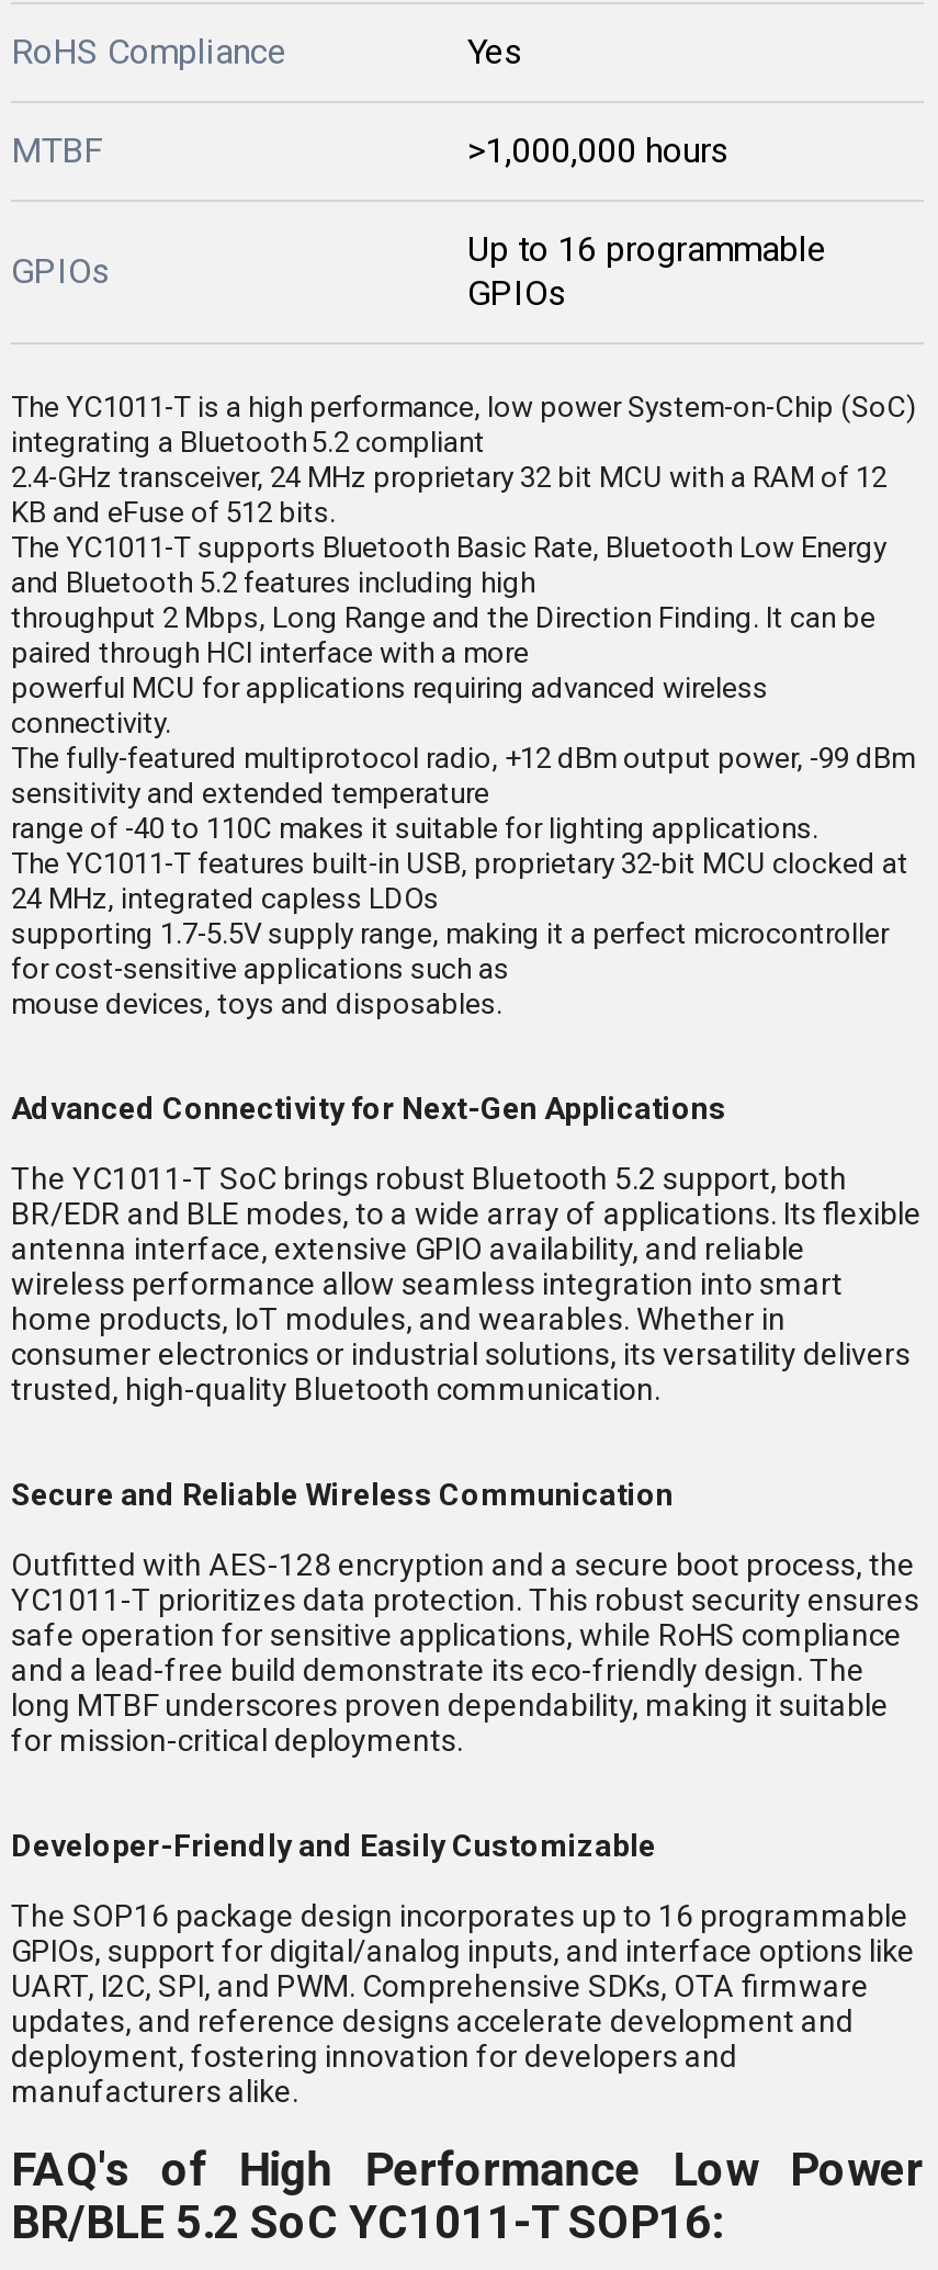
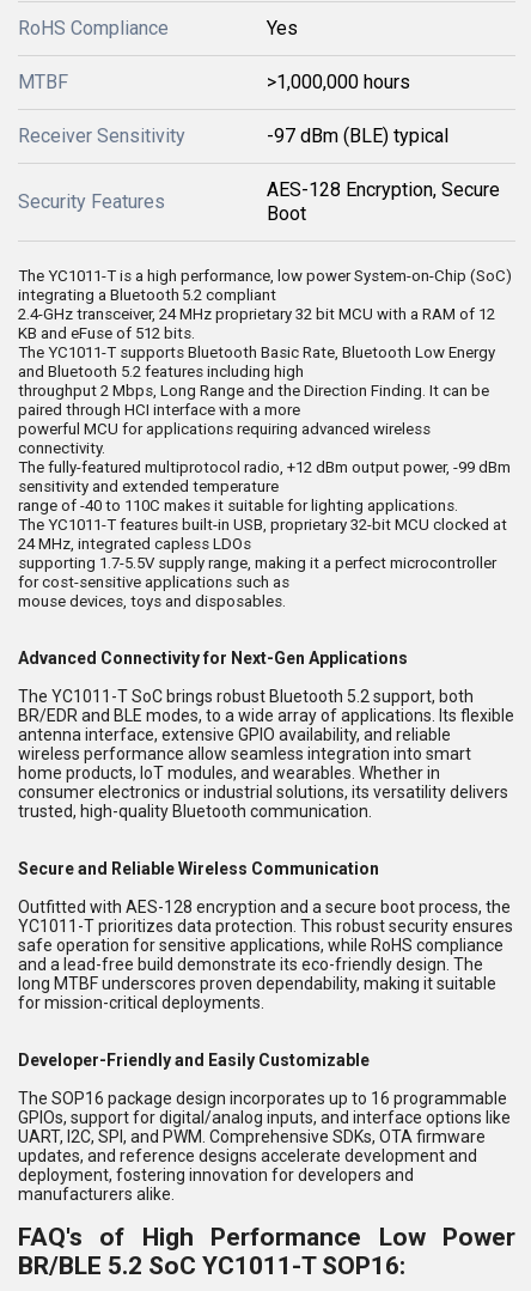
[467,228,827,314] Up to 16 programmable | GPIOs -> [267,178,500,225] AES-128 Encryption, Secure | Boot
[11,250,112,292] GPIOs -> [18,124,448,213] Receiver Sensitivity | -97 dBm (BLE) typical | Security Features

